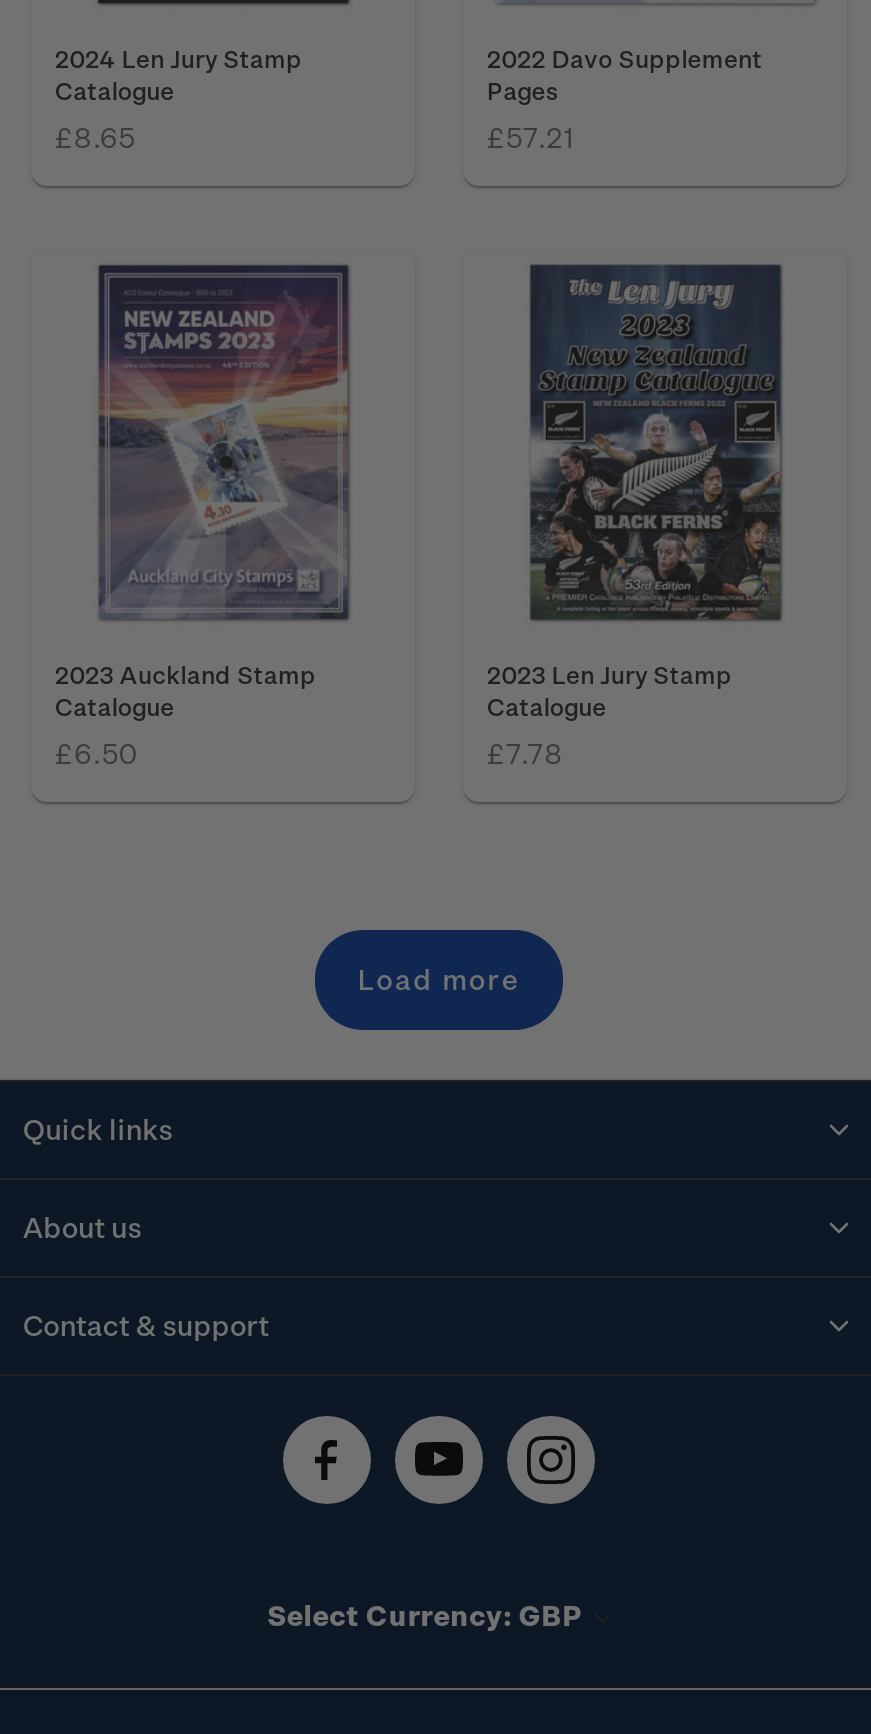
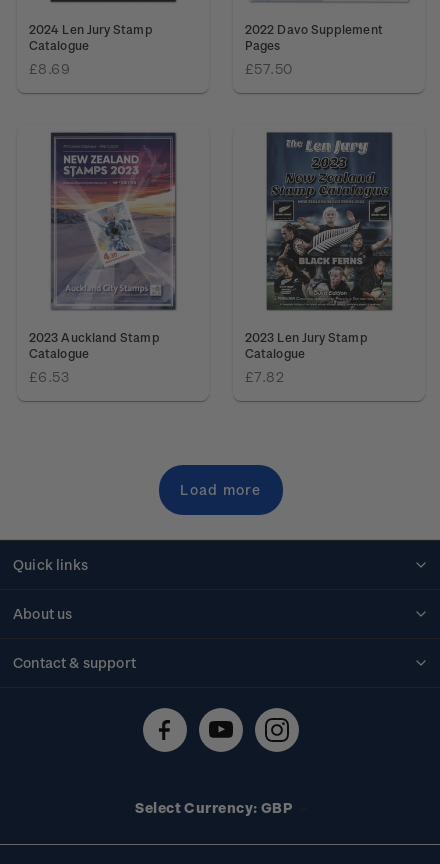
[55,120,135,154] £8.65 -> [29,60,70,77] £8.69
[487,120,574,154] £57.21 -> [245,60,293,77] £57.50
[55,736,137,770] £6.50 -> [29,368,69,385] £6.53
[487,736,563,770] £7.78 -> [245,368,284,385] £7.82

